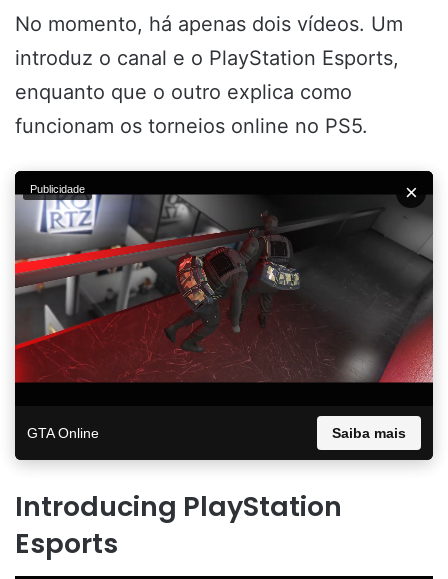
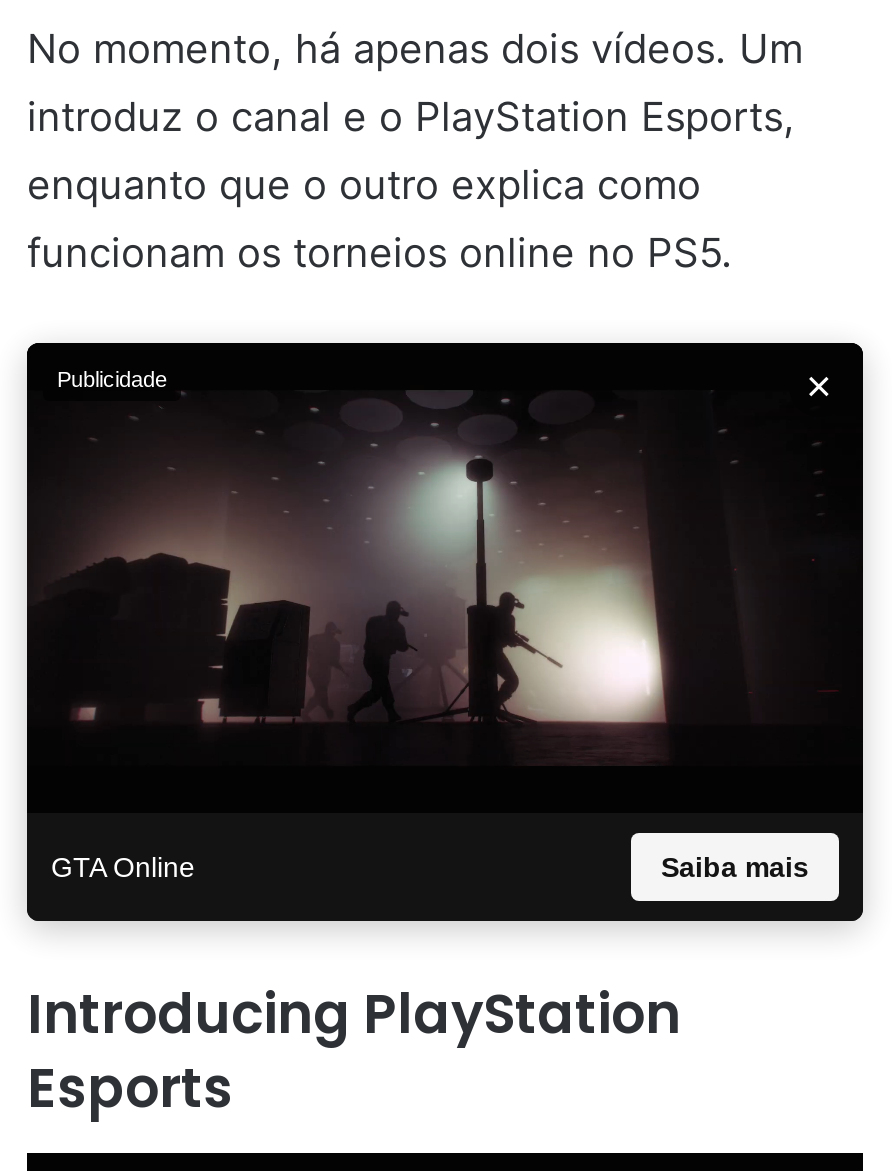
[14,193,434,384] [image] -> [25,389,865,767] [image]

